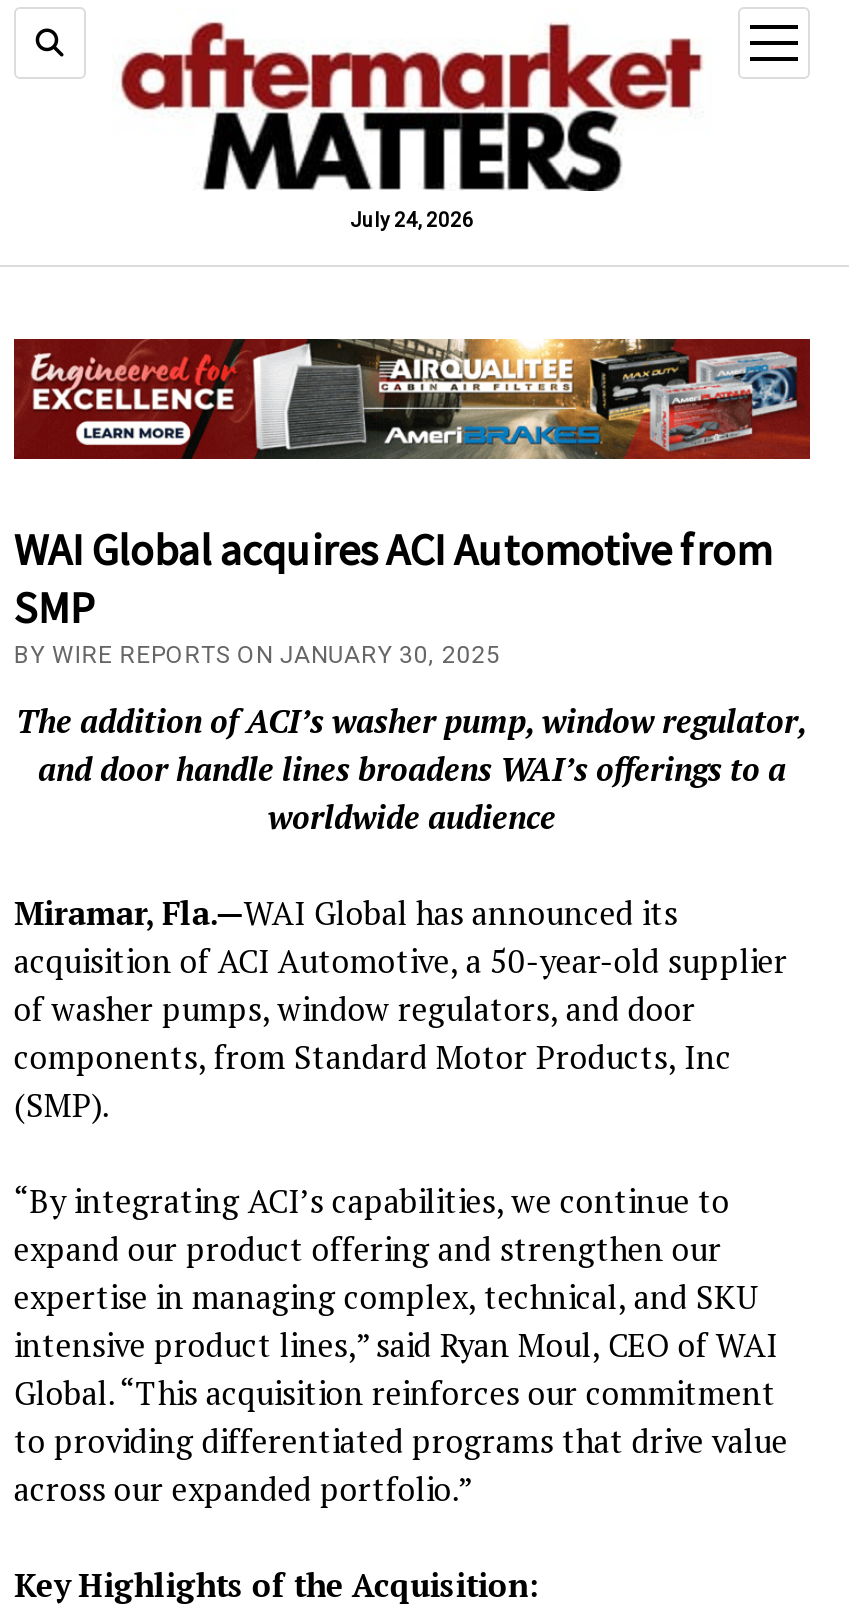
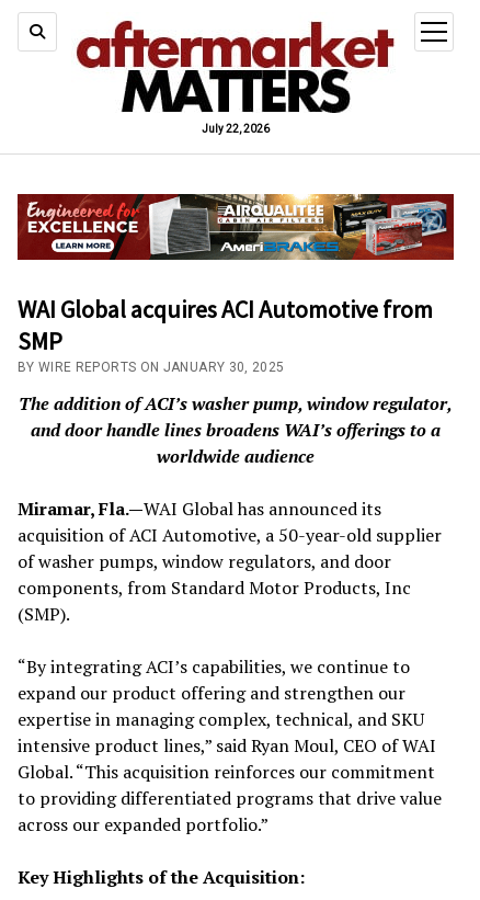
[350,209,474,231] July 24, 2026 -> [202,123,270,135] July 22, 2026

